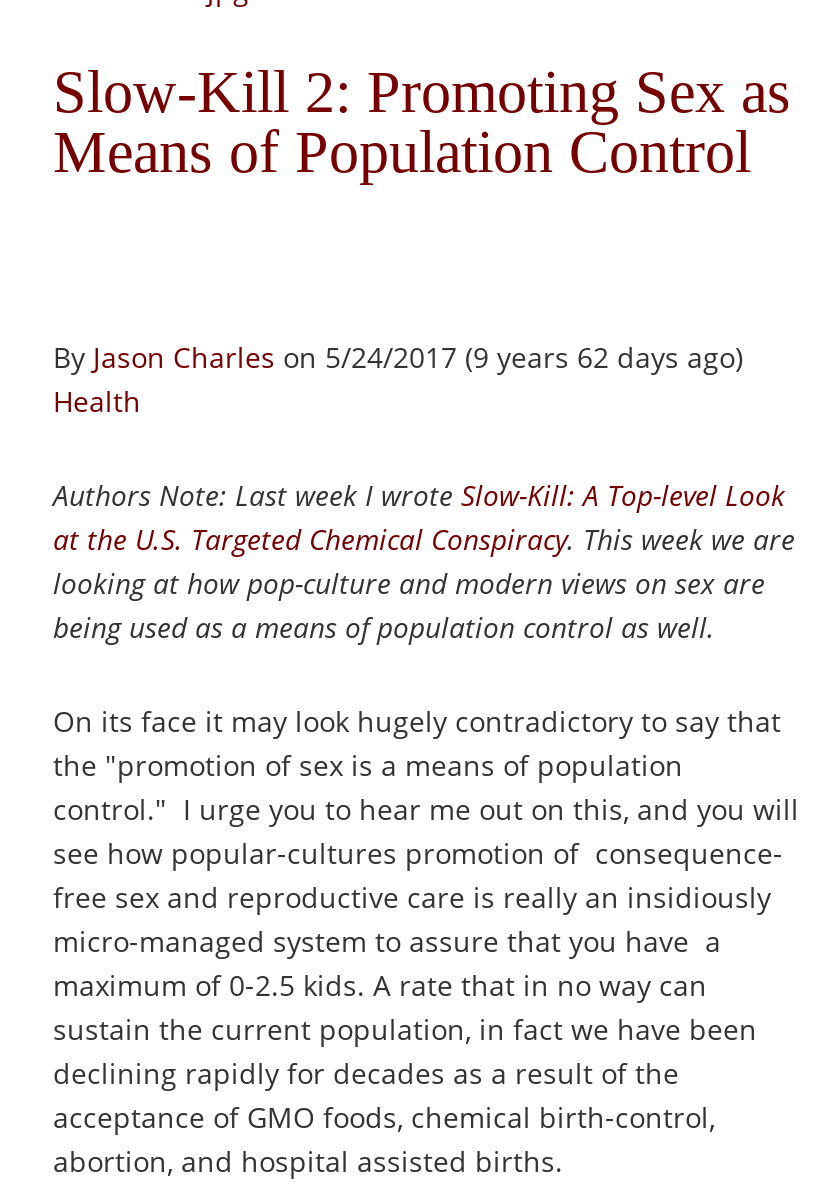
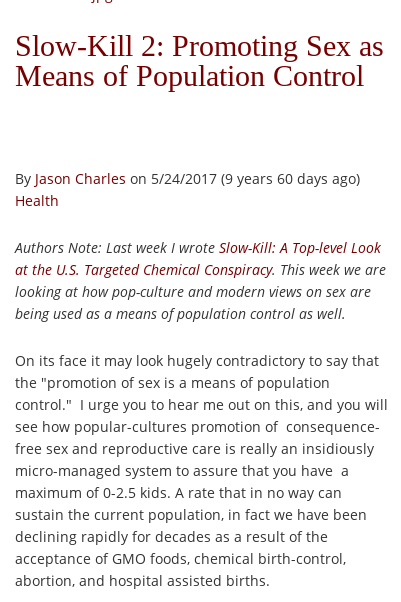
[53,338,743,376] By Jason Charles on 5/24/2017 (9 years 62 days ago) -> [15,169,360,188] By Jason Charles on 5/24/2017 (9 years 60 days ago)

